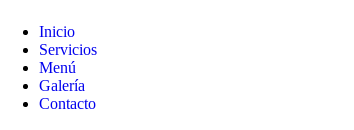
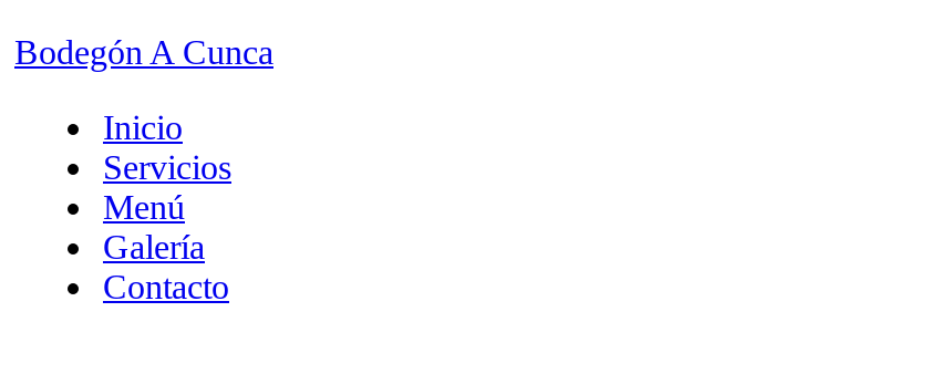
none -> [14,33,273,71] Bodegón A Cunca

